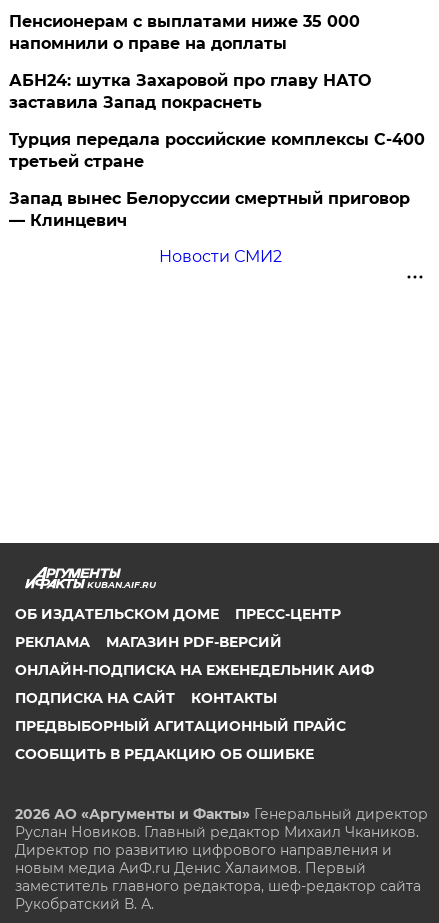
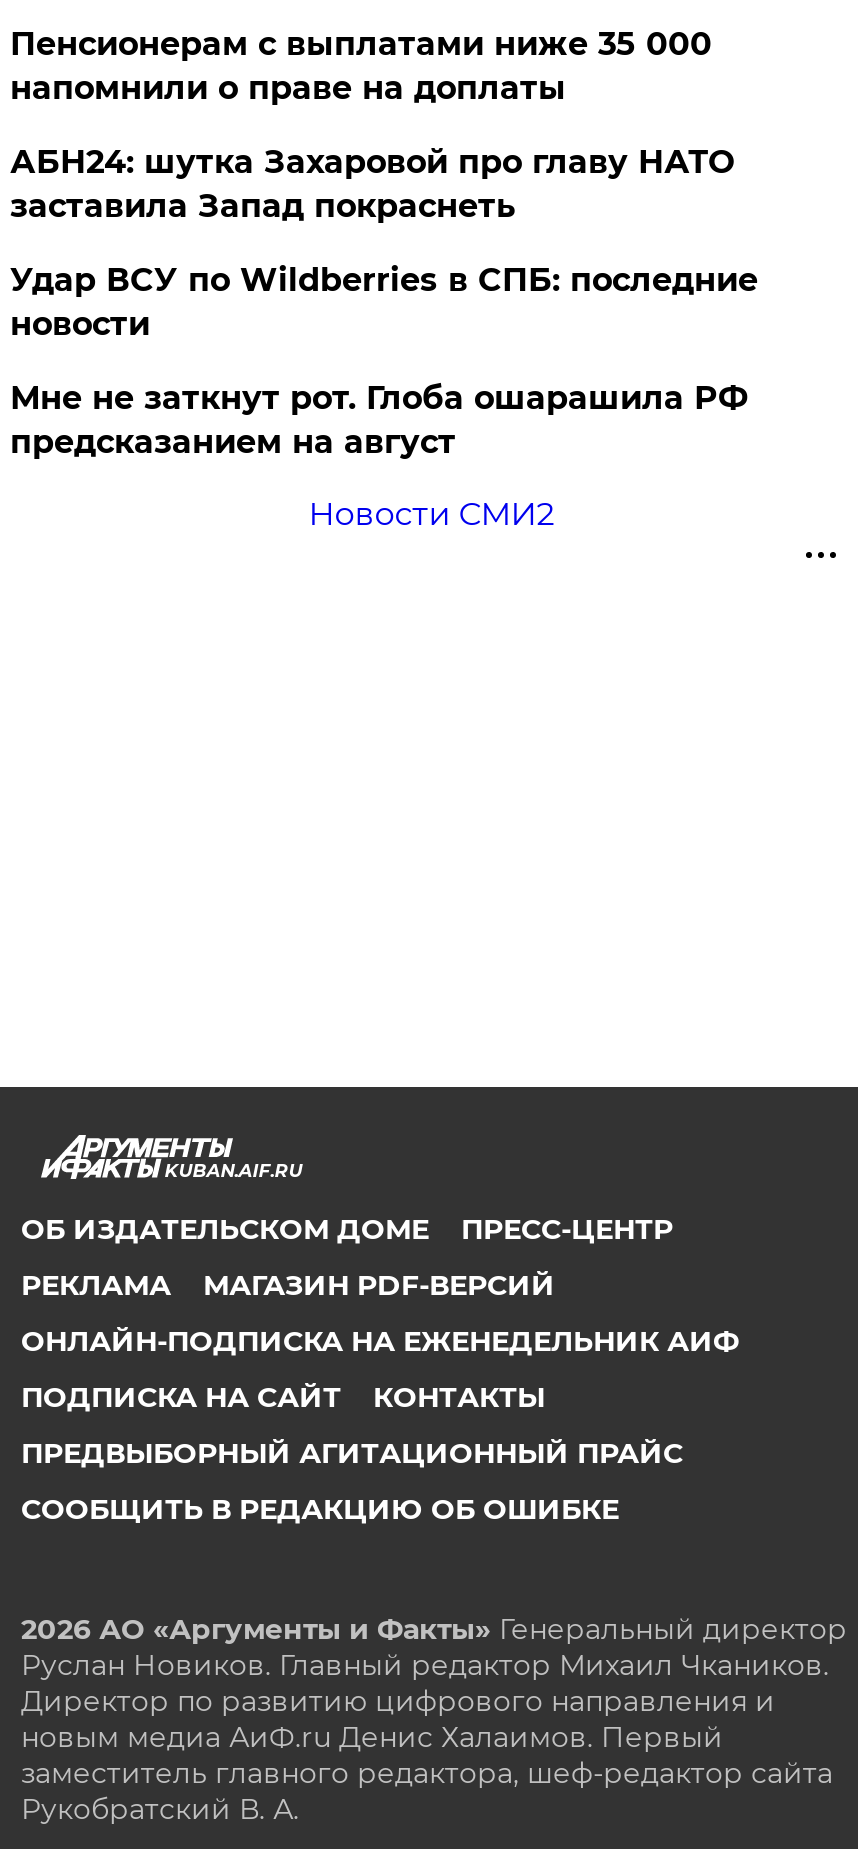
[9,130,425,171] Турция передала российские комплексы С-400 | третьей стране -> [10,261,758,343] Удар ВСУ по Wildberries в СПБ: последние | новости
[9,189,410,230] Запад вынес Белоруссии смертный приговор | — Клинцевич -> [10,379,748,461] Мне не заткнут рот. Глоба ошарашила РФ | предсказанием на август

